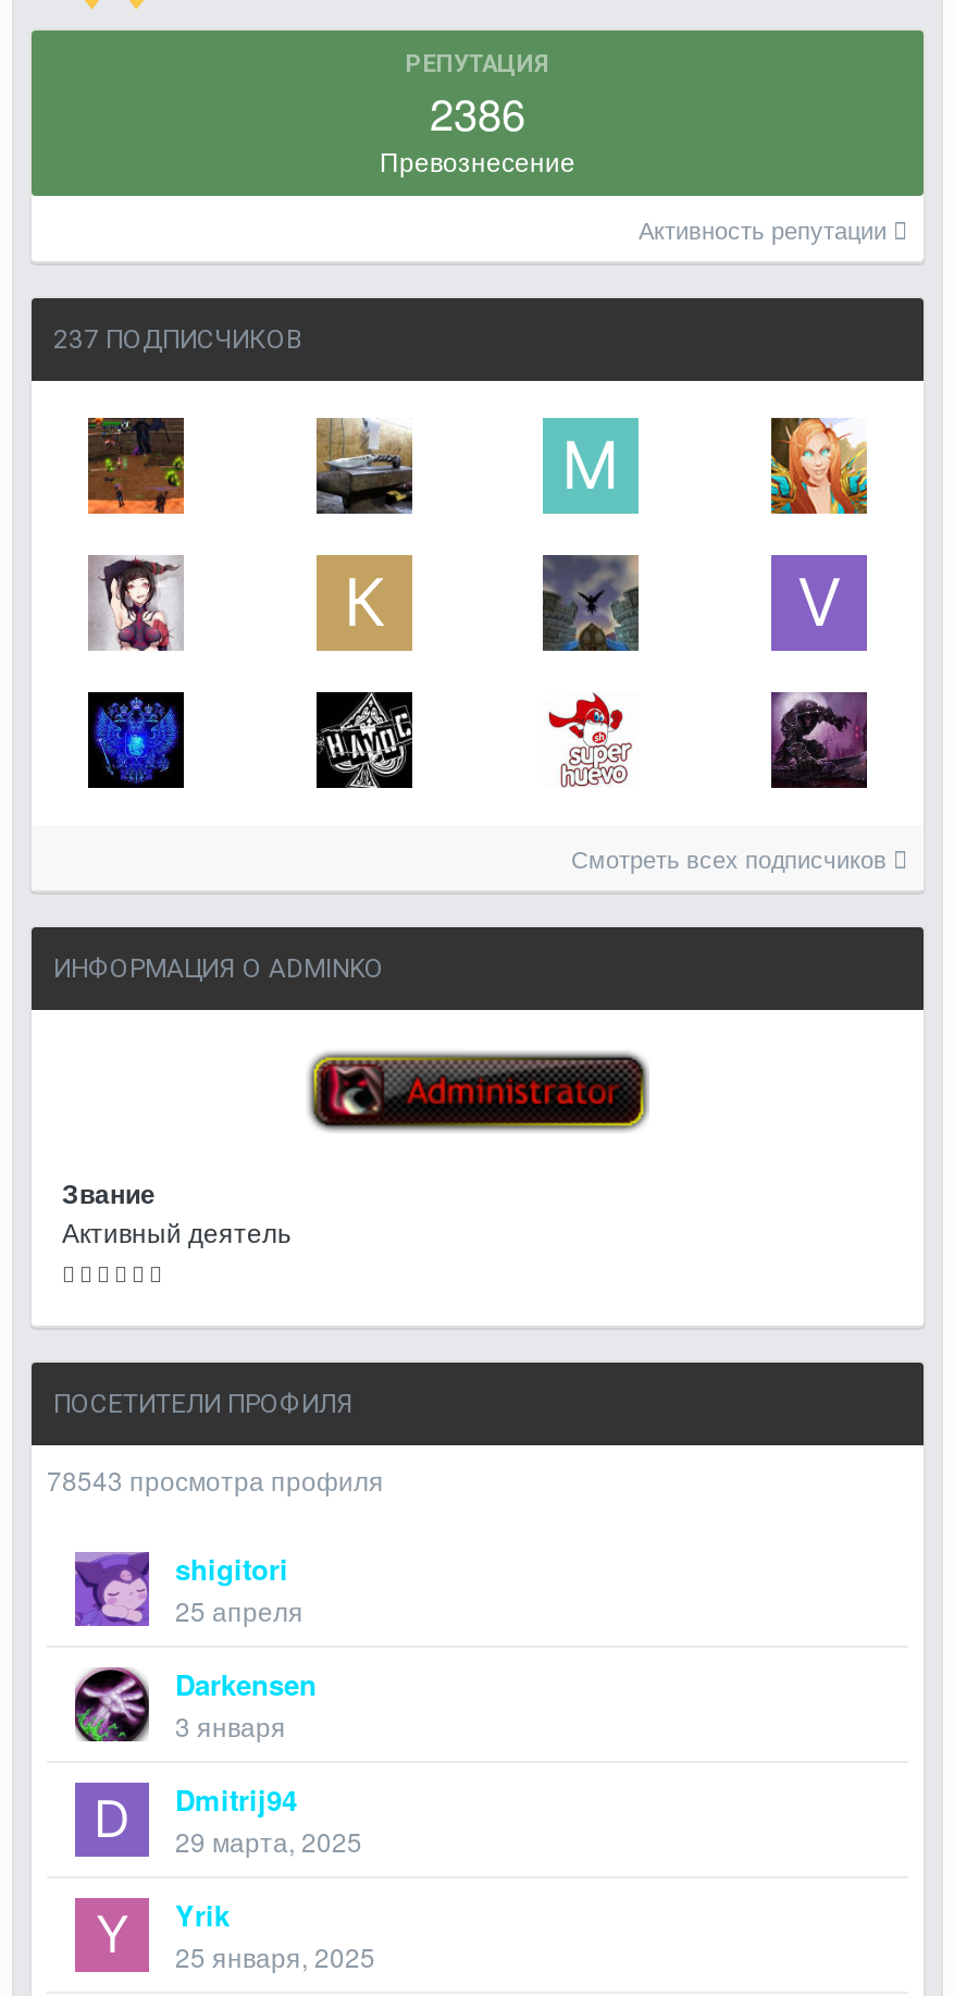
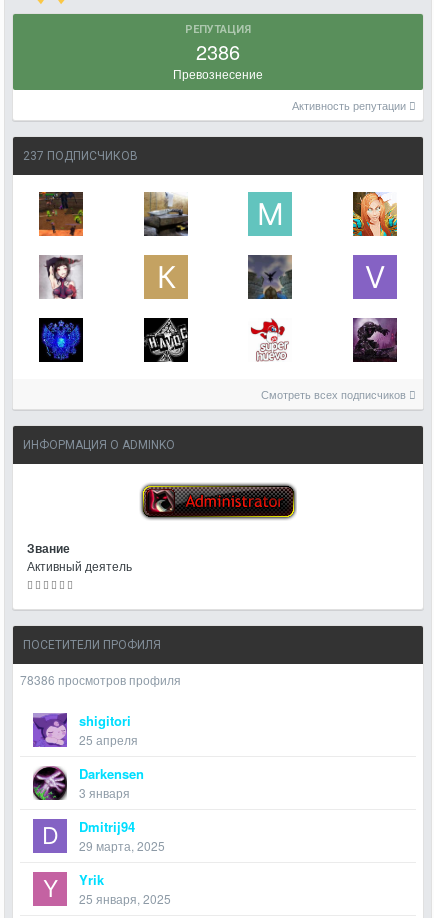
[47,1461,384,1498] 78543 просмотра профиля -> [20,671,181,688] 78386 просмотров профиля

